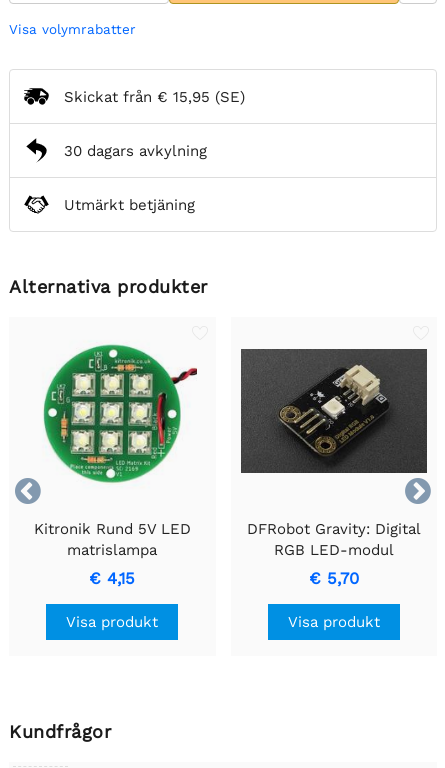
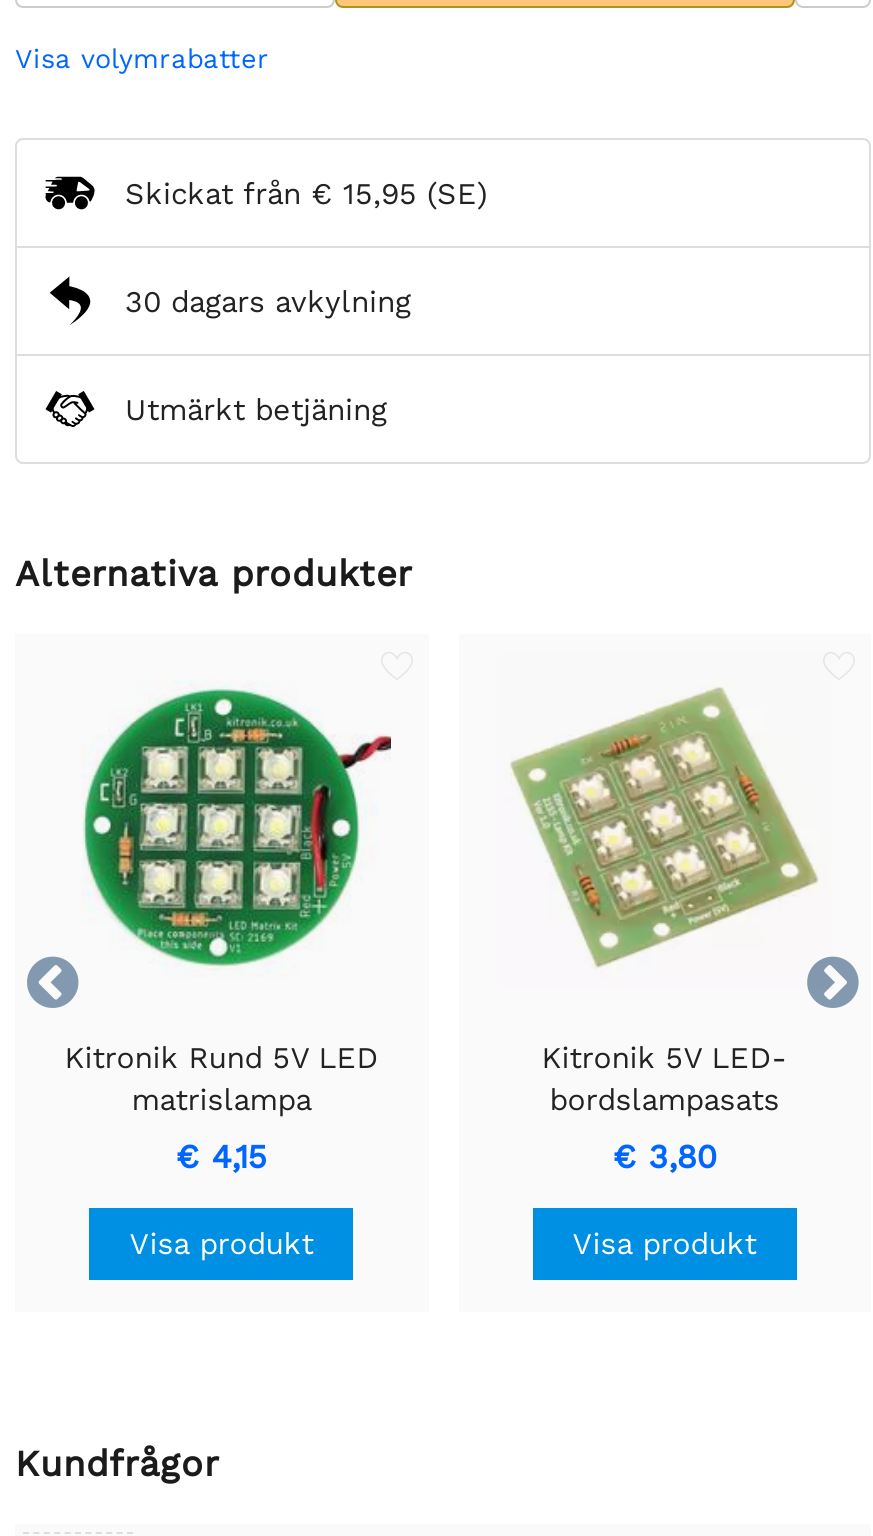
[240,345,428,559] [image] | DFRobot Gravity: Digital | RGB LED-modul -> [479,688,851,1118] [image] | Kitronik 5V LED- | bordslampasats
[309,569,359,588] € 5,70 -> [613,1138,717,1176] € 3,80

